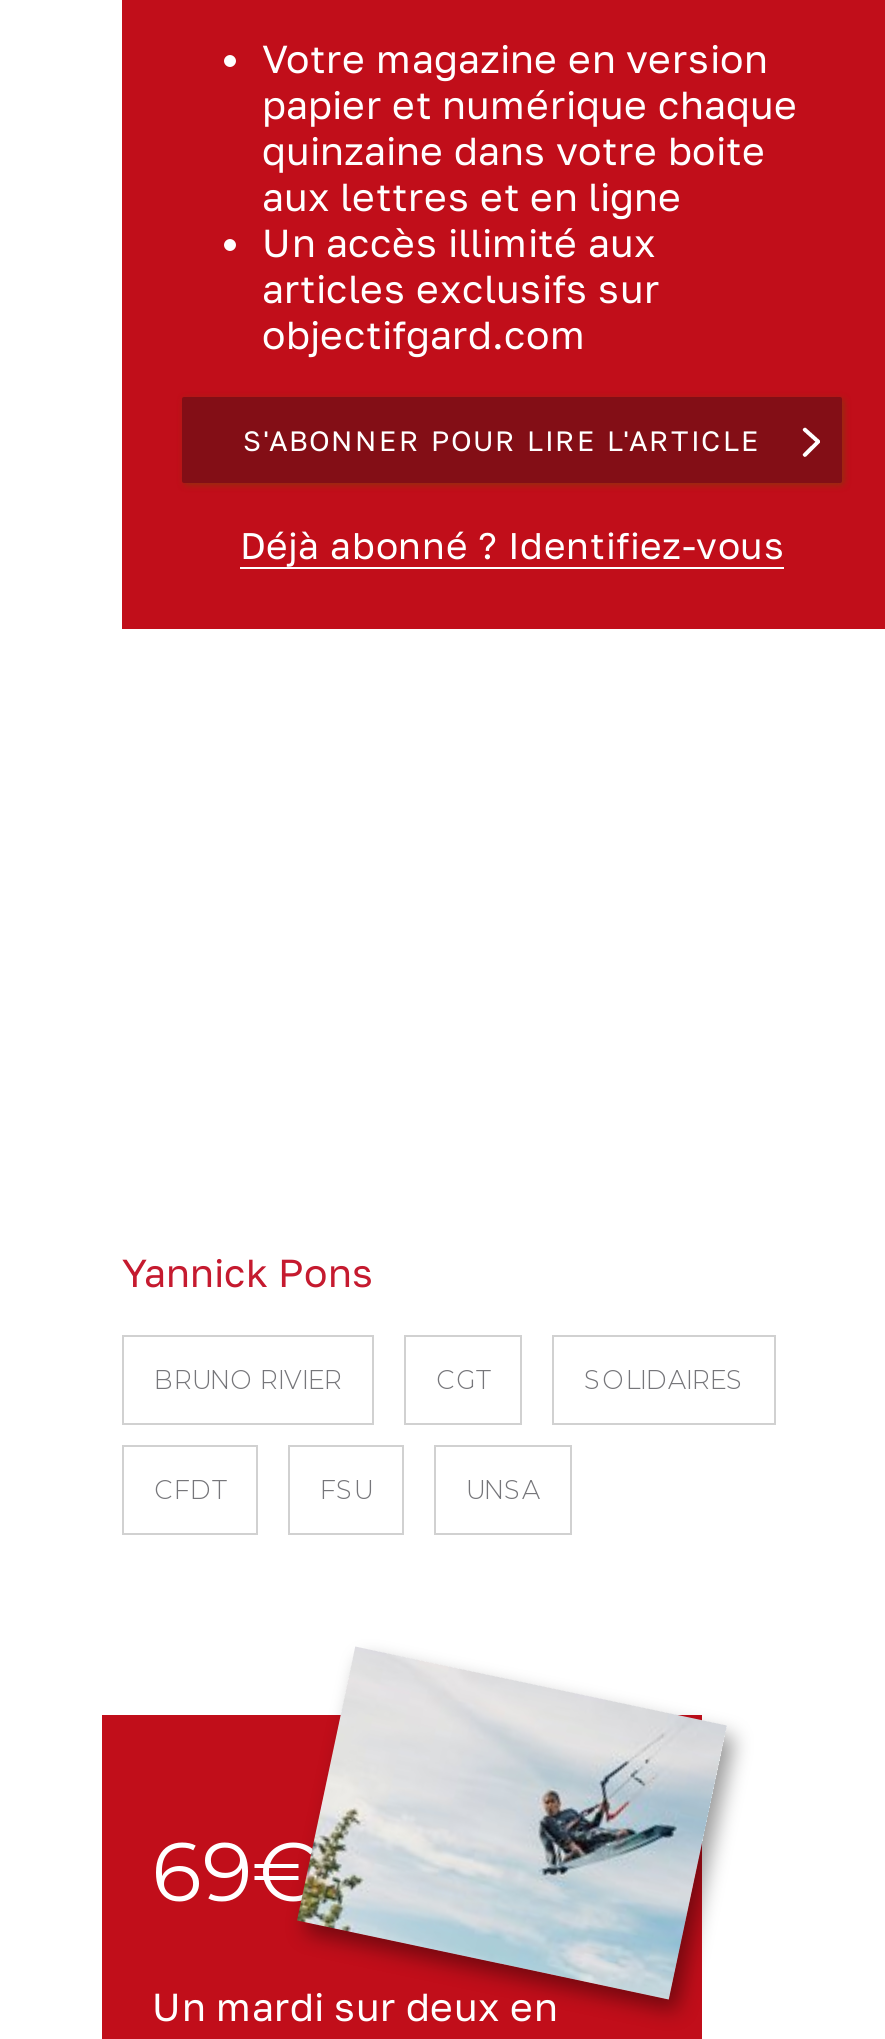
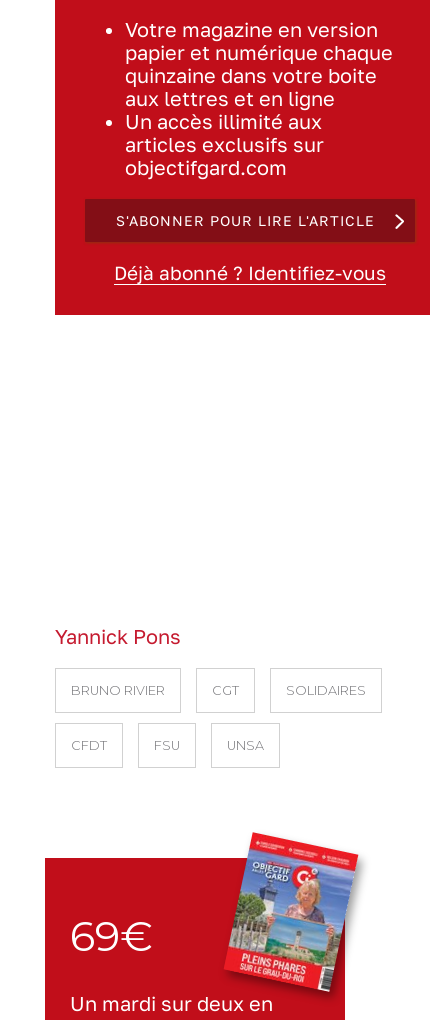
[306,1649,732,2009] [image] -> [149,827,361,1004] [image]

